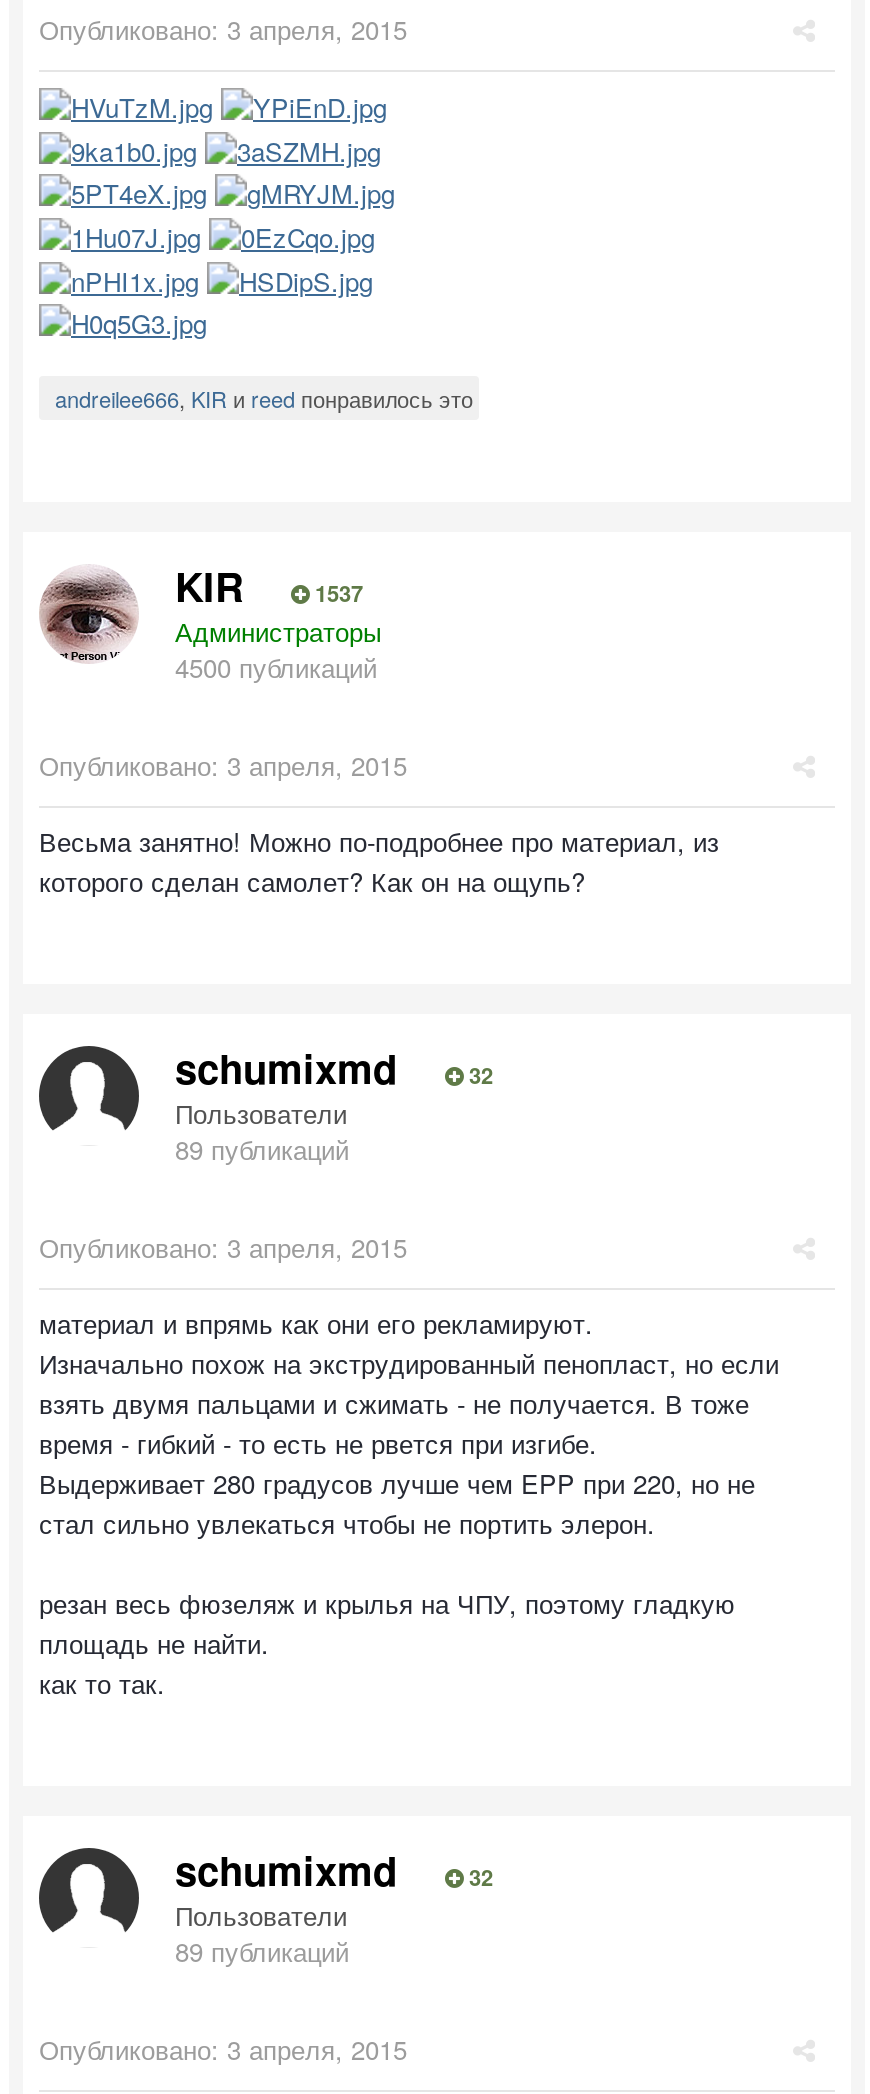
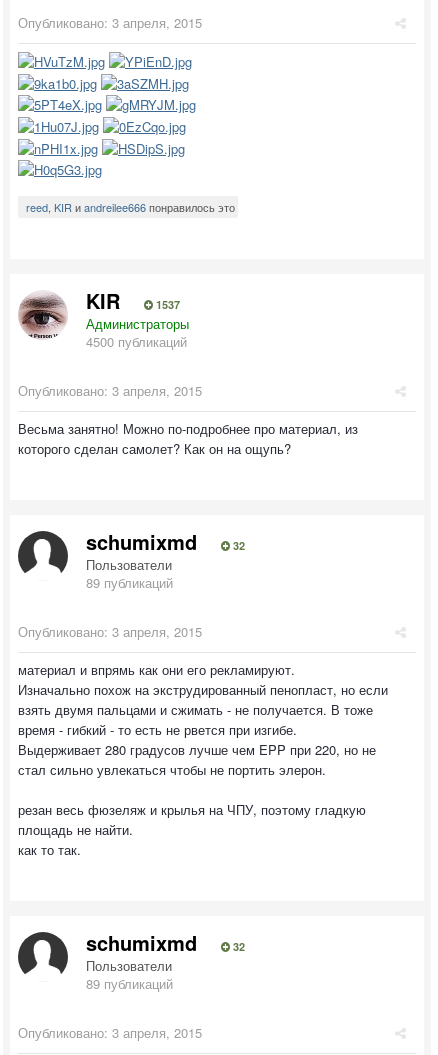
[55,381,473,413] andreilee666, KIR и reed понравилось это -> [26,199,235,215] reed, KIR и andreilee666 понравилось это

